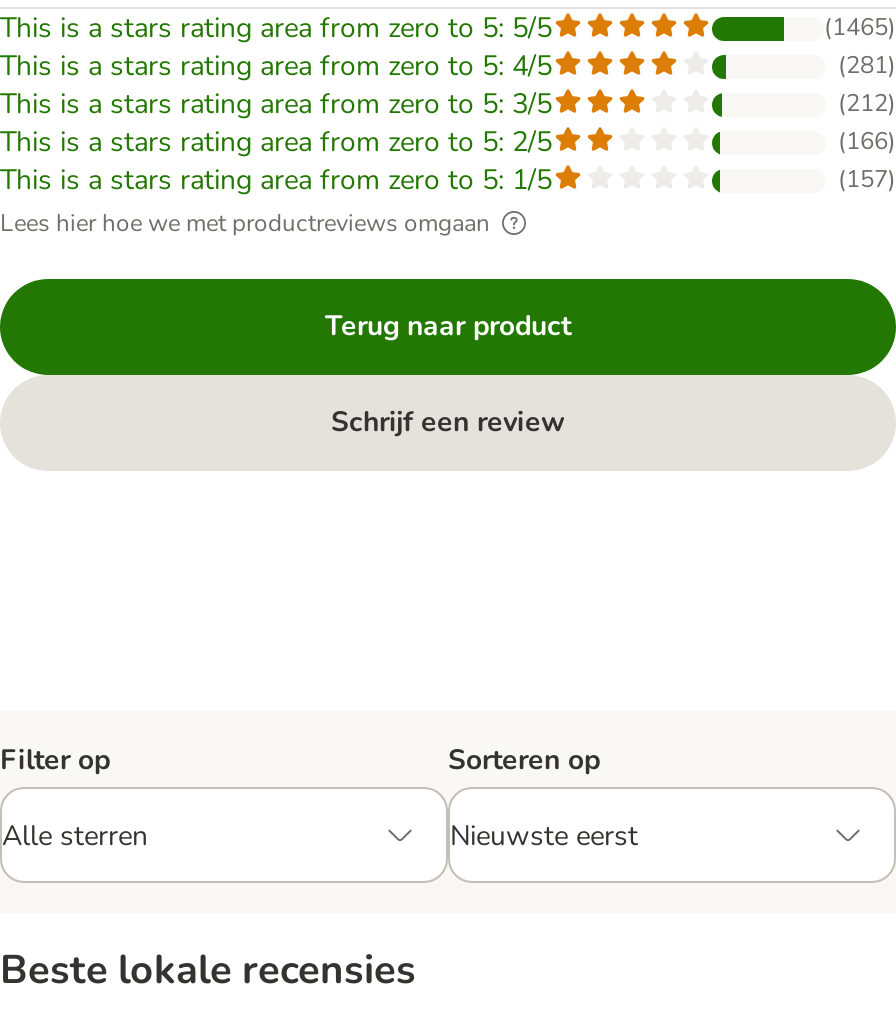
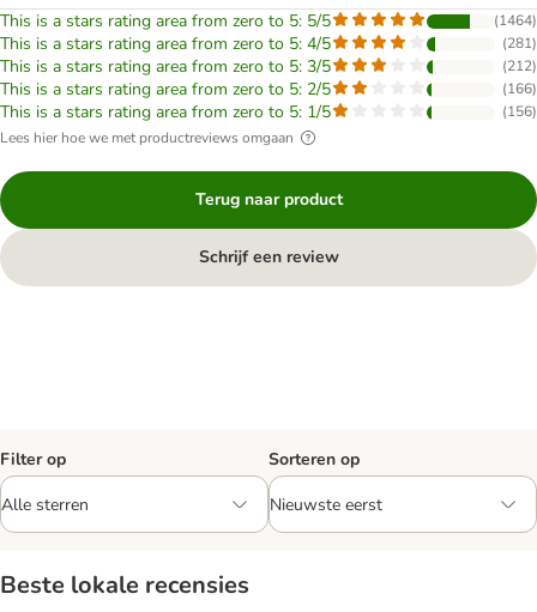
[824,11,896,43] (1465) -> [494,11,537,30] (1464)
[838,163,896,195] (157) -> [502,102,537,121] (156)

